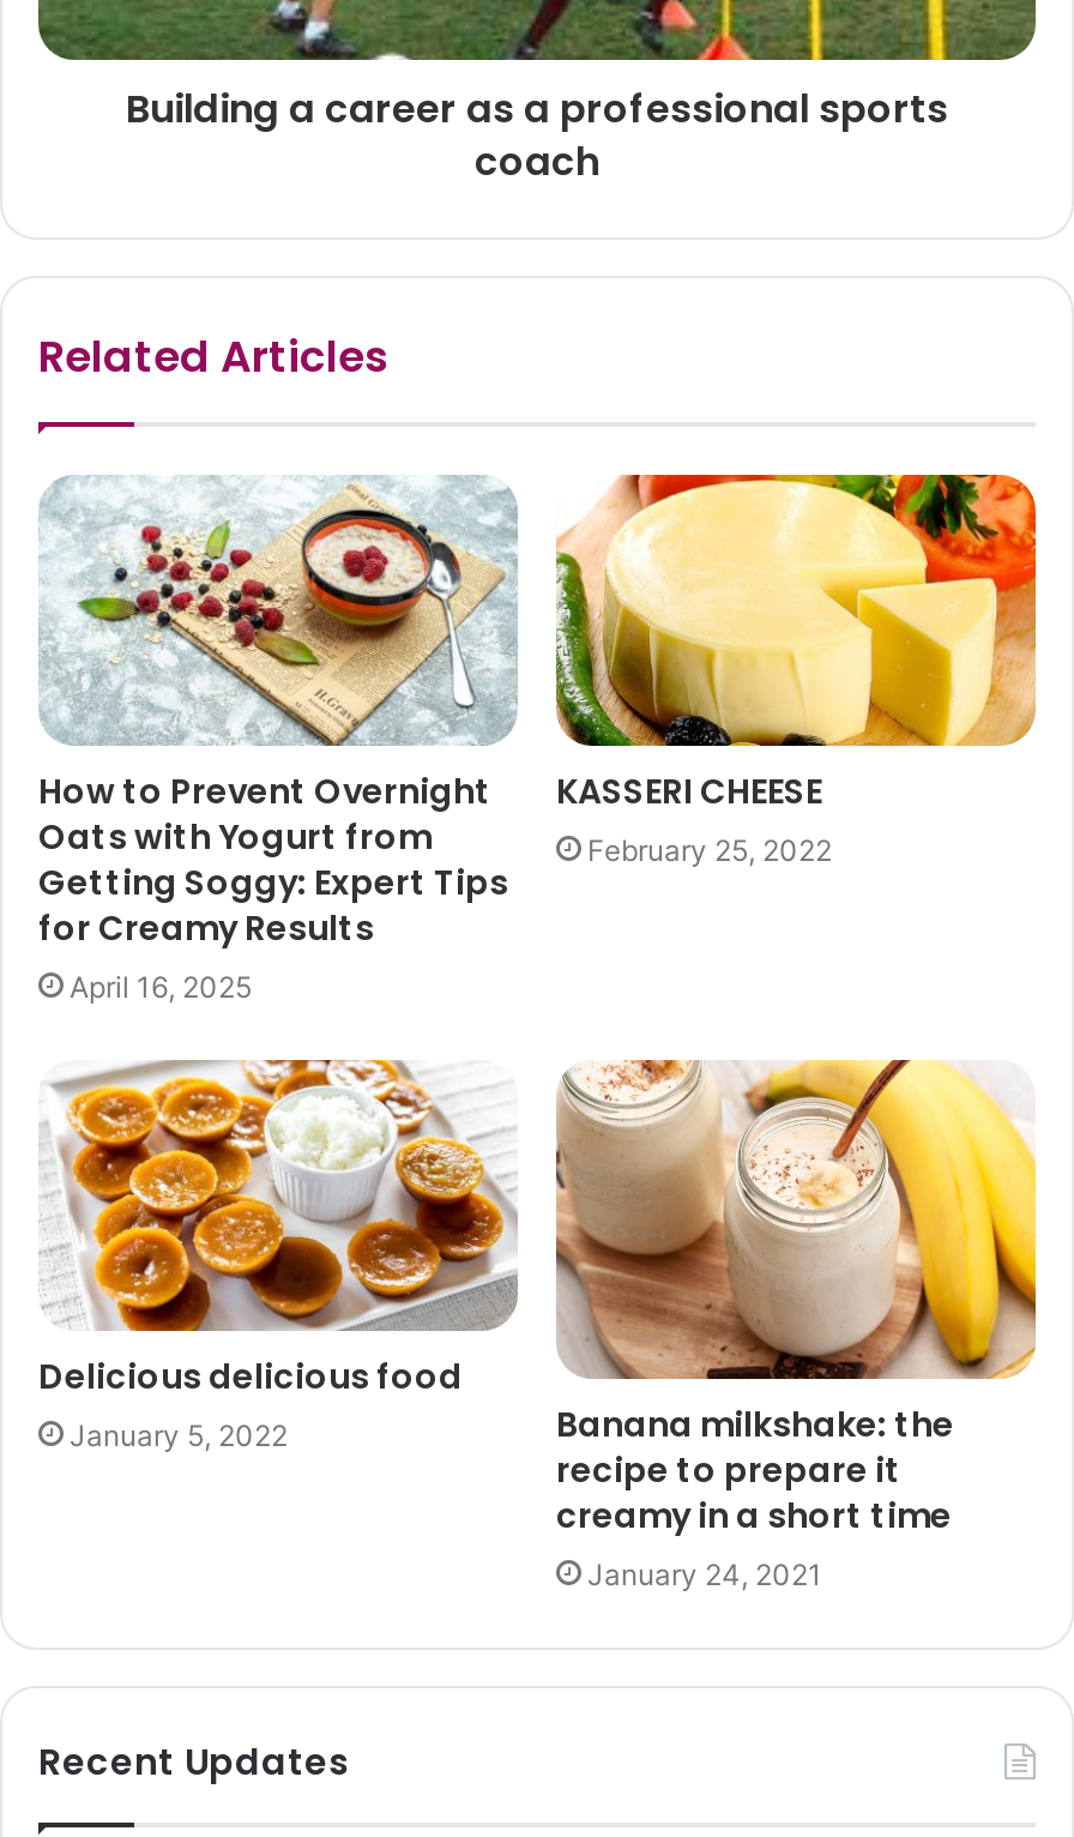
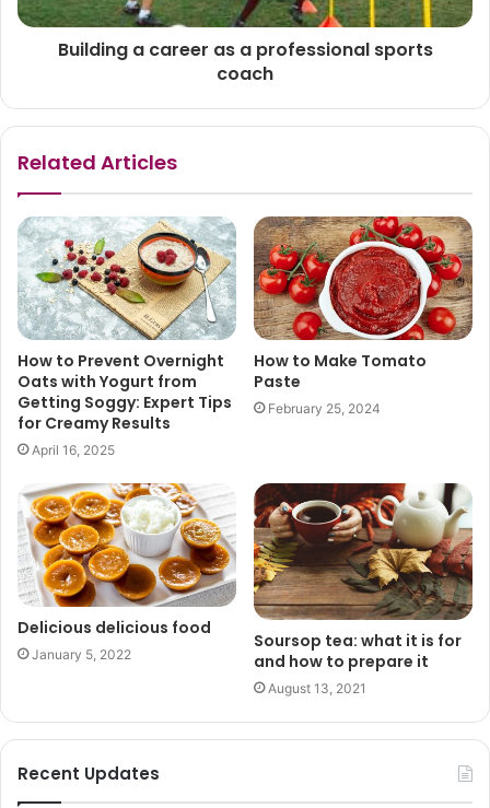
[556,472,1038,868] [image] | KASSERI CHEESE | February 25, 2022 -> [253,215,474,417] [image] | How to Make Tomato | Paste | February 25, 2024
[556,1058,1038,1593] [image] | Banana milkshake: the | recipe to prepare it | creamy in a short time | January 24, 2021 -> [254,482,474,697] [image] | Soursop tea: what it is for | and how to prepare it | August 13, 2021

